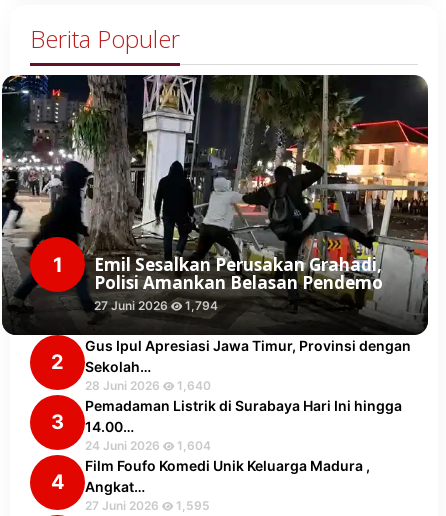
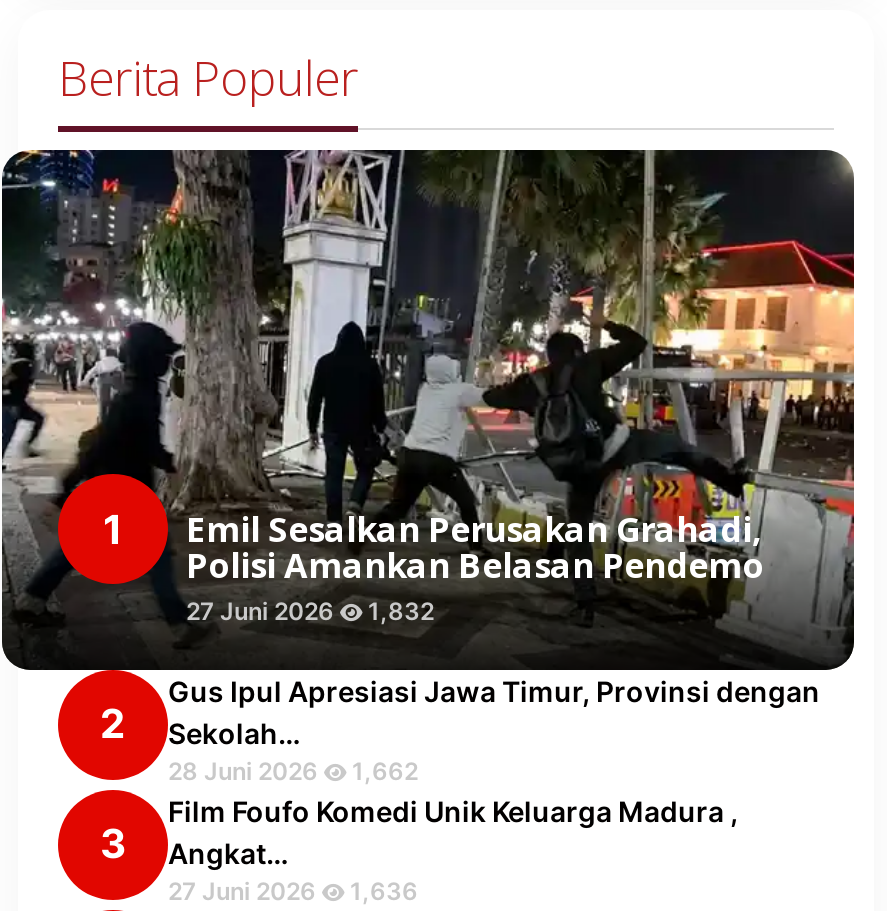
[94,298,218,313] 27 Juni 2026 1,794 -> [186,595,434,625] 27 Juni 2026 1,832
[85,378,211,393] 28 Juni 2026 1,640 -> [168,755,418,785] 28 Juni 2026 1,662
[50,397,402,494] Pemadaman Listrik di Surabaya Hari Ini hingga | 14.00… | 24 Juni 2026 | 1,604 | 4 -> none
[85,498,210,513] 27 Juni 2026 1,595 -> [168,875,418,905] 27 Juni 2026 1,636

